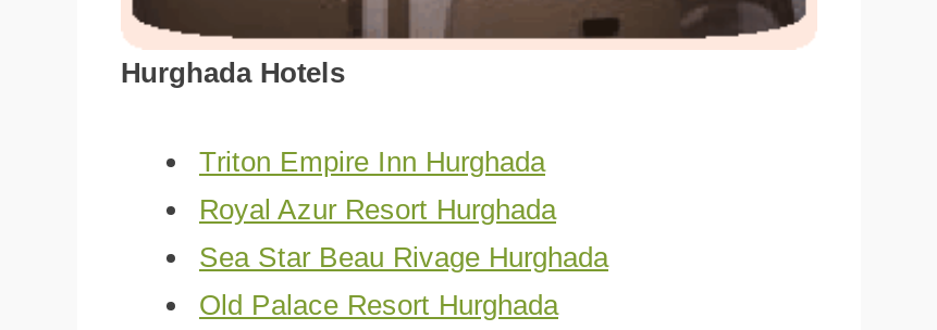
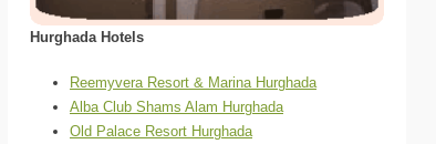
[199,145,608,274] Triton Empire Inn Hurghada | Royal Azur Resort Hurghada | Sea Star Beau Rivage Hurghada -> [70,74,316,115] Reemyvera Resort & Marina Hurghada | Alba Club Shams Alam Hurghada

